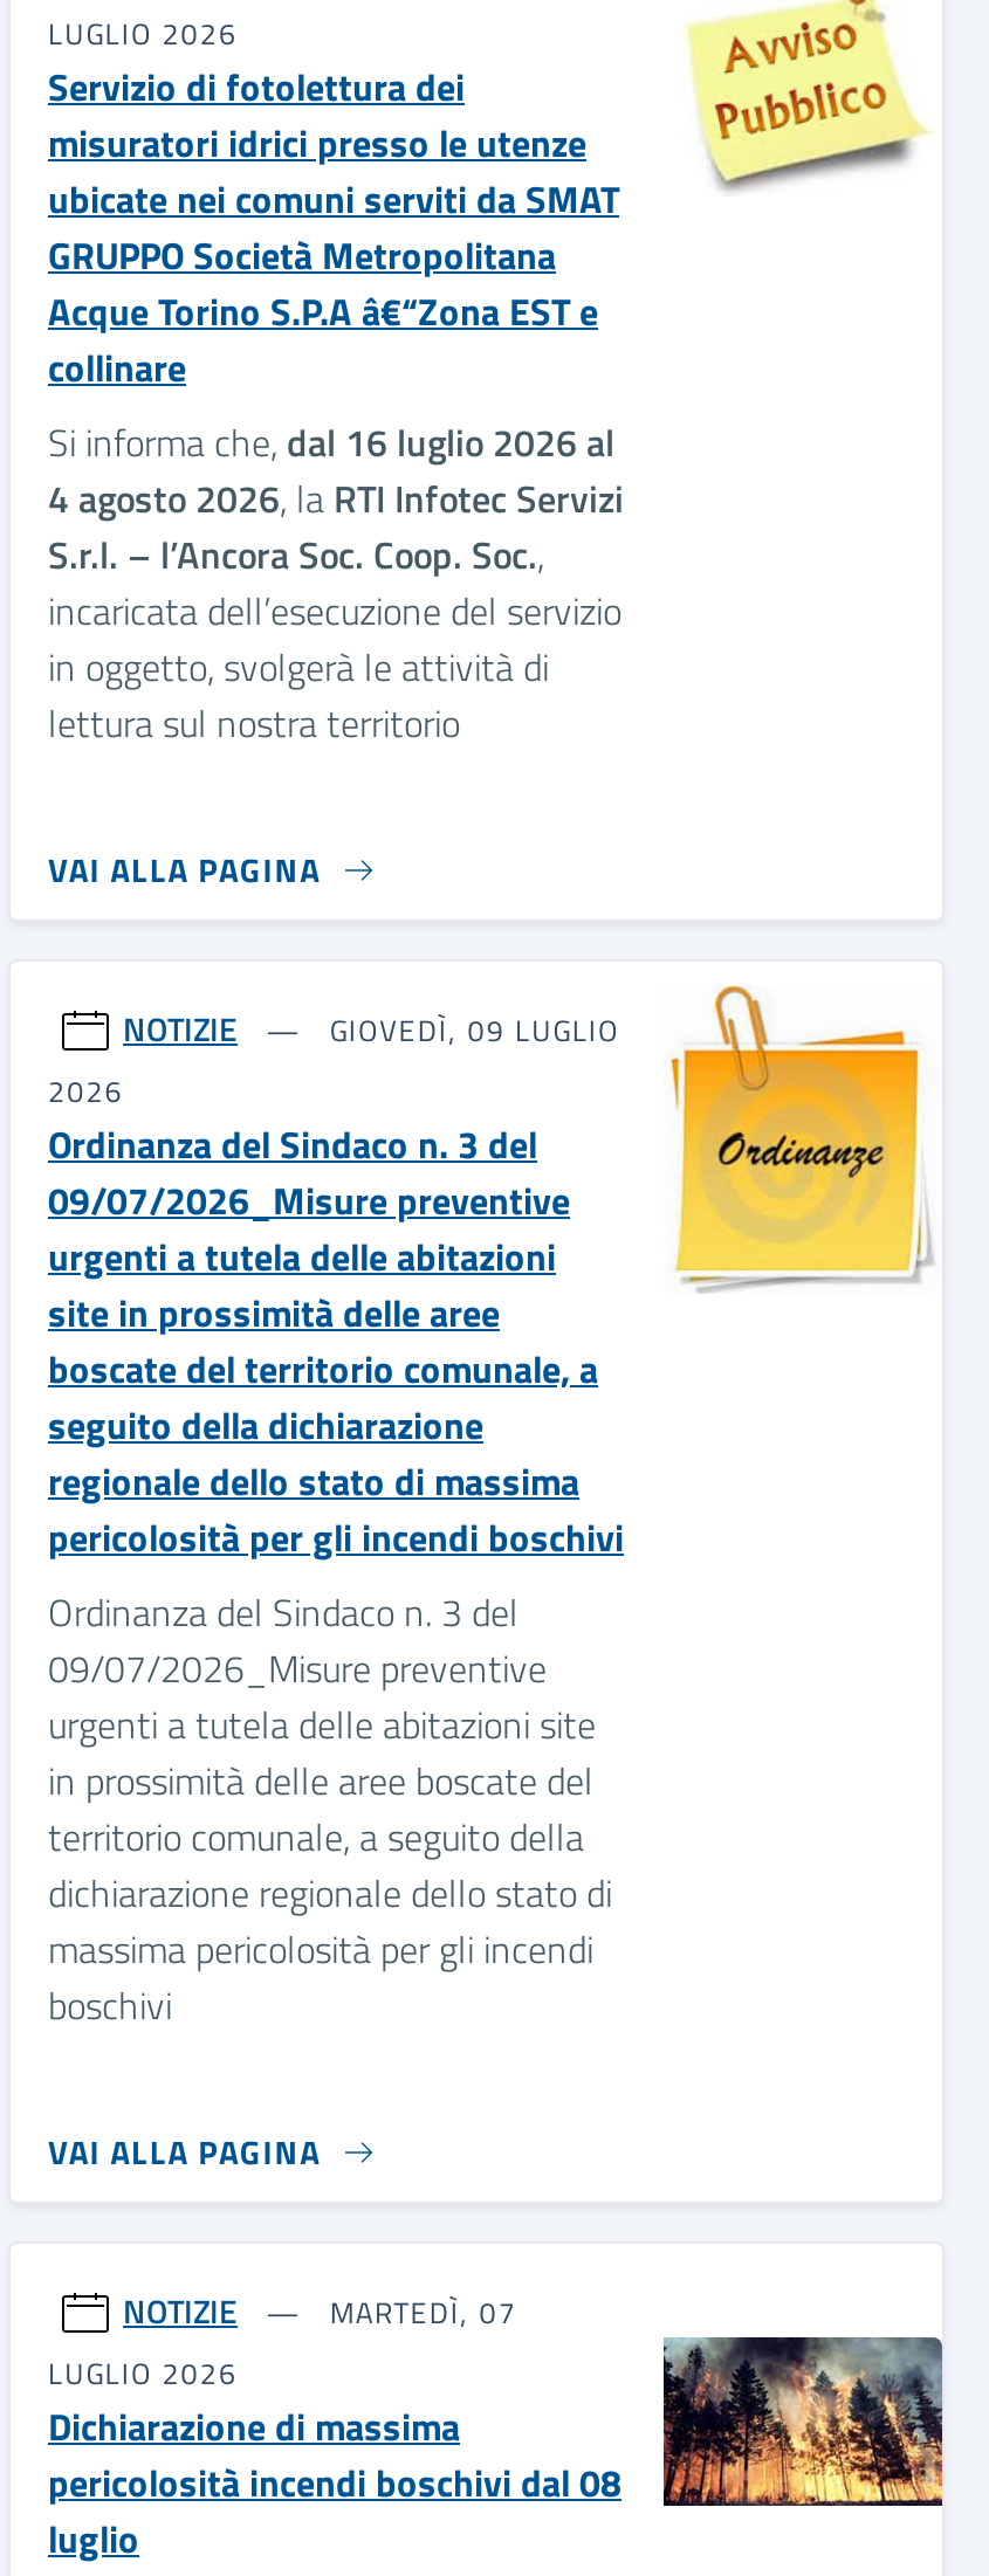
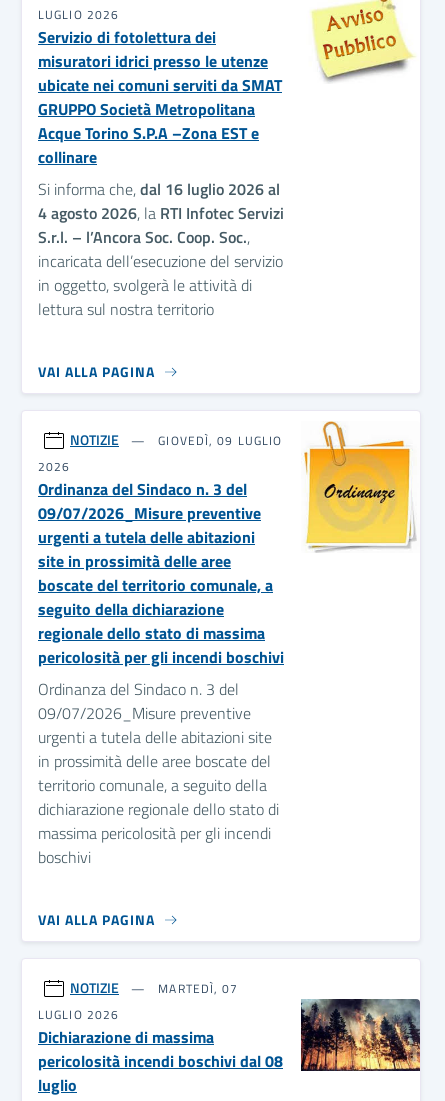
[48,283,598,339] Acque Torino S.P.A â€“Zona EST e -> [38,121,259,145] Acque Torino S.P.A –Zona EST e

